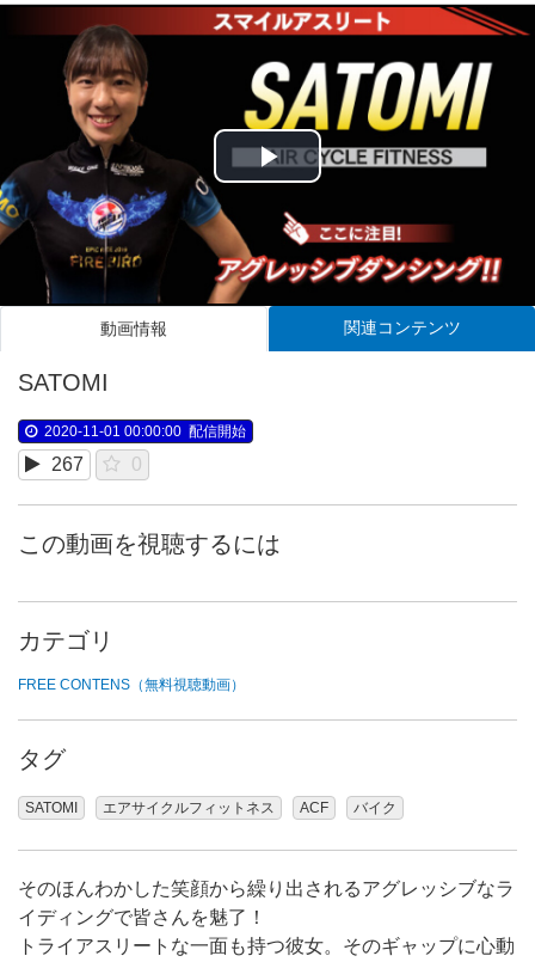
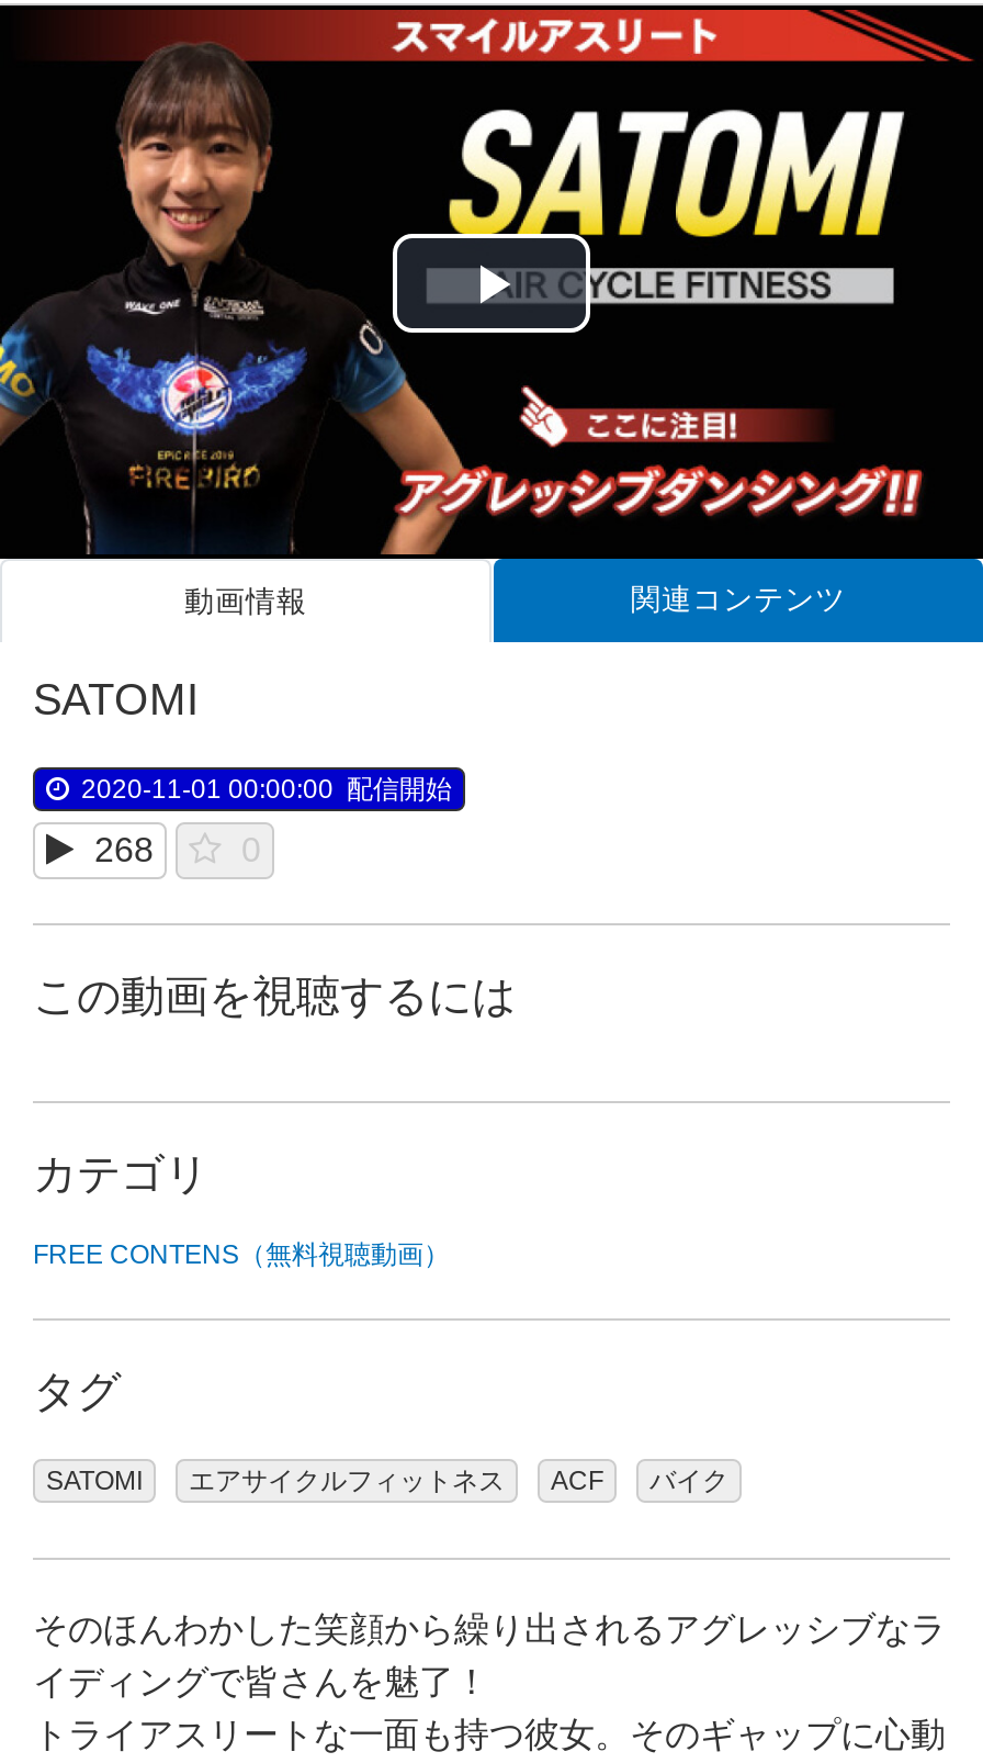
[51,454,84,474] 267 -> [94,831,154,868] 268

